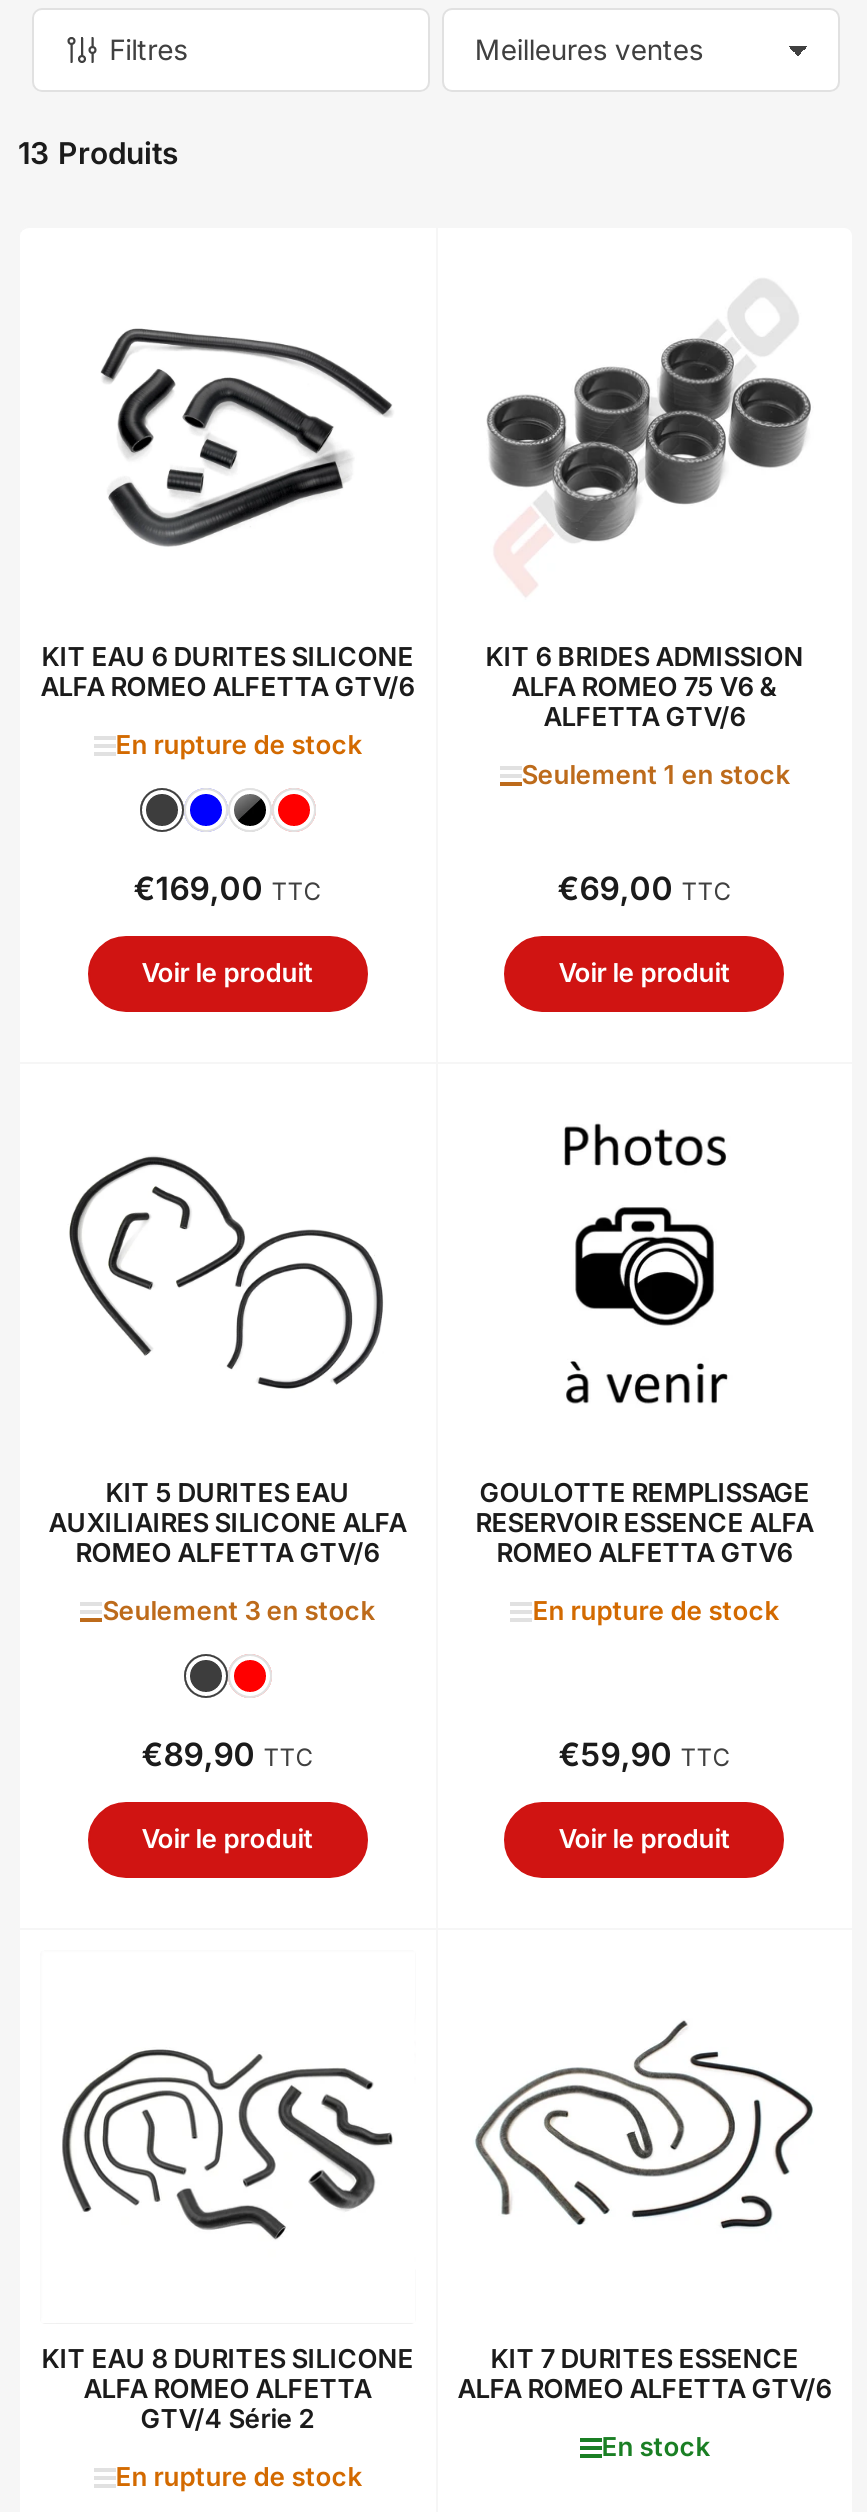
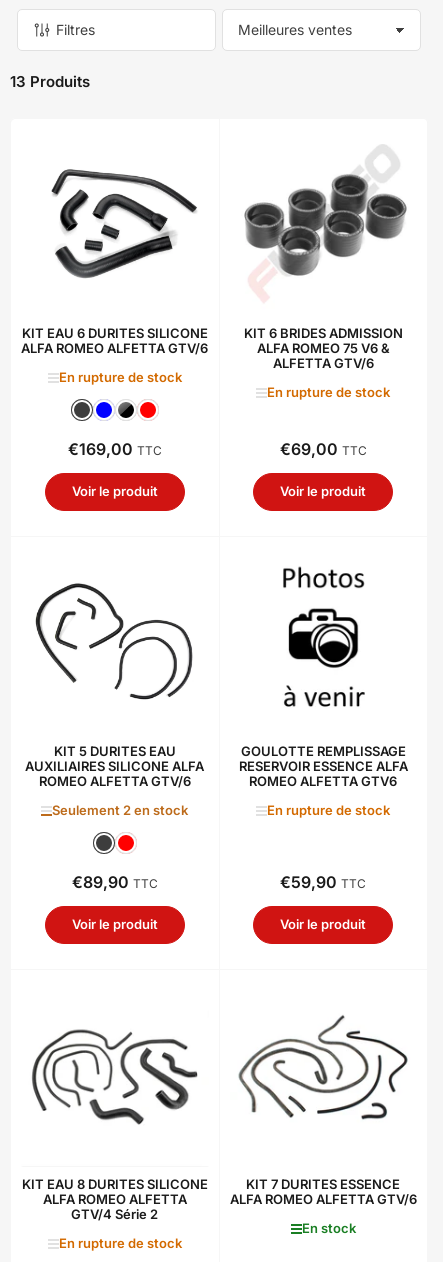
[522,758,790,790] Seulement 1 en stock -> [267,384,390,400] En rupture de stock
[102,1594,374,1626] Seulement 3 en stock -> [52,802,188,818] Seulement 2 en stock

